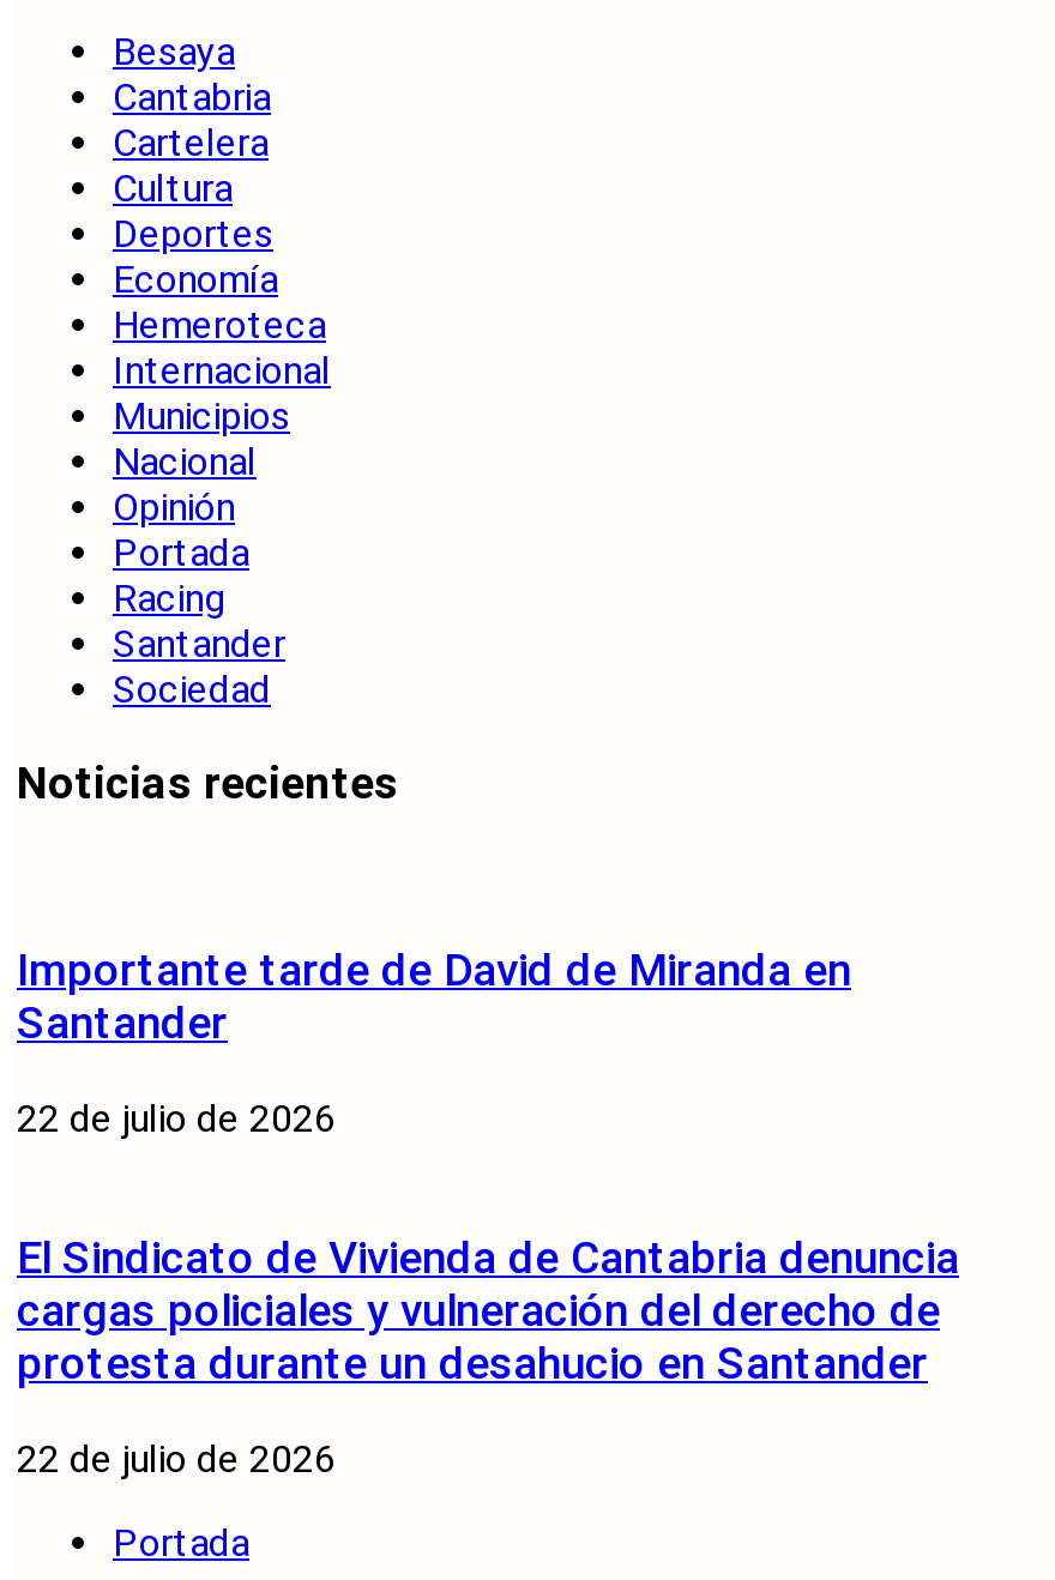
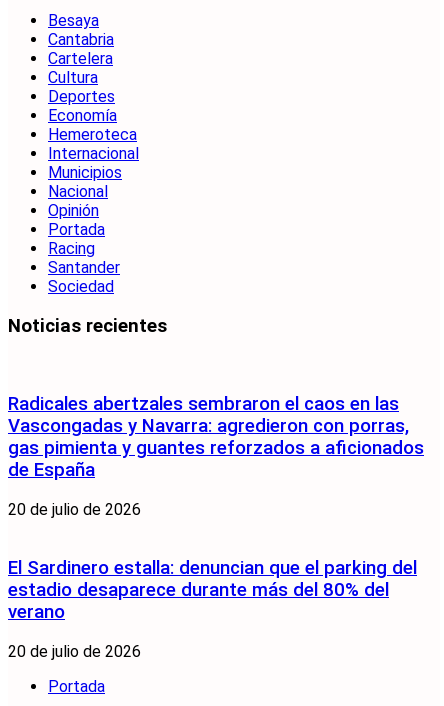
[17,946,851,1051] Importante tarde de David de Miranda en | Santander -> [8,393,424,481] Radicales abertzales sembraron el caos en las | Vascongadas y Navarra: agredieron con porras, | gas pimienta y guantes reforzados a aficionados | de España
[17,1096,336,1141] 22 de julio de 2026 -> [8,500,141,519] 20 de julio de 2026
[17,1232,959,1390] El Sindicato de Vivienda de Cantabria denuncia | cargas policiales y vulneración del derecho de | protesta durante un desahucio en Santander -> [8,557,417,623] El Sardinero estalla: denuncian que el parking del | estadio desaparece durante más del 80% del | verano
[17,1435,336,1481] 22 de julio de 2026 -> [8,642,141,661] 20 de julio de 2026

